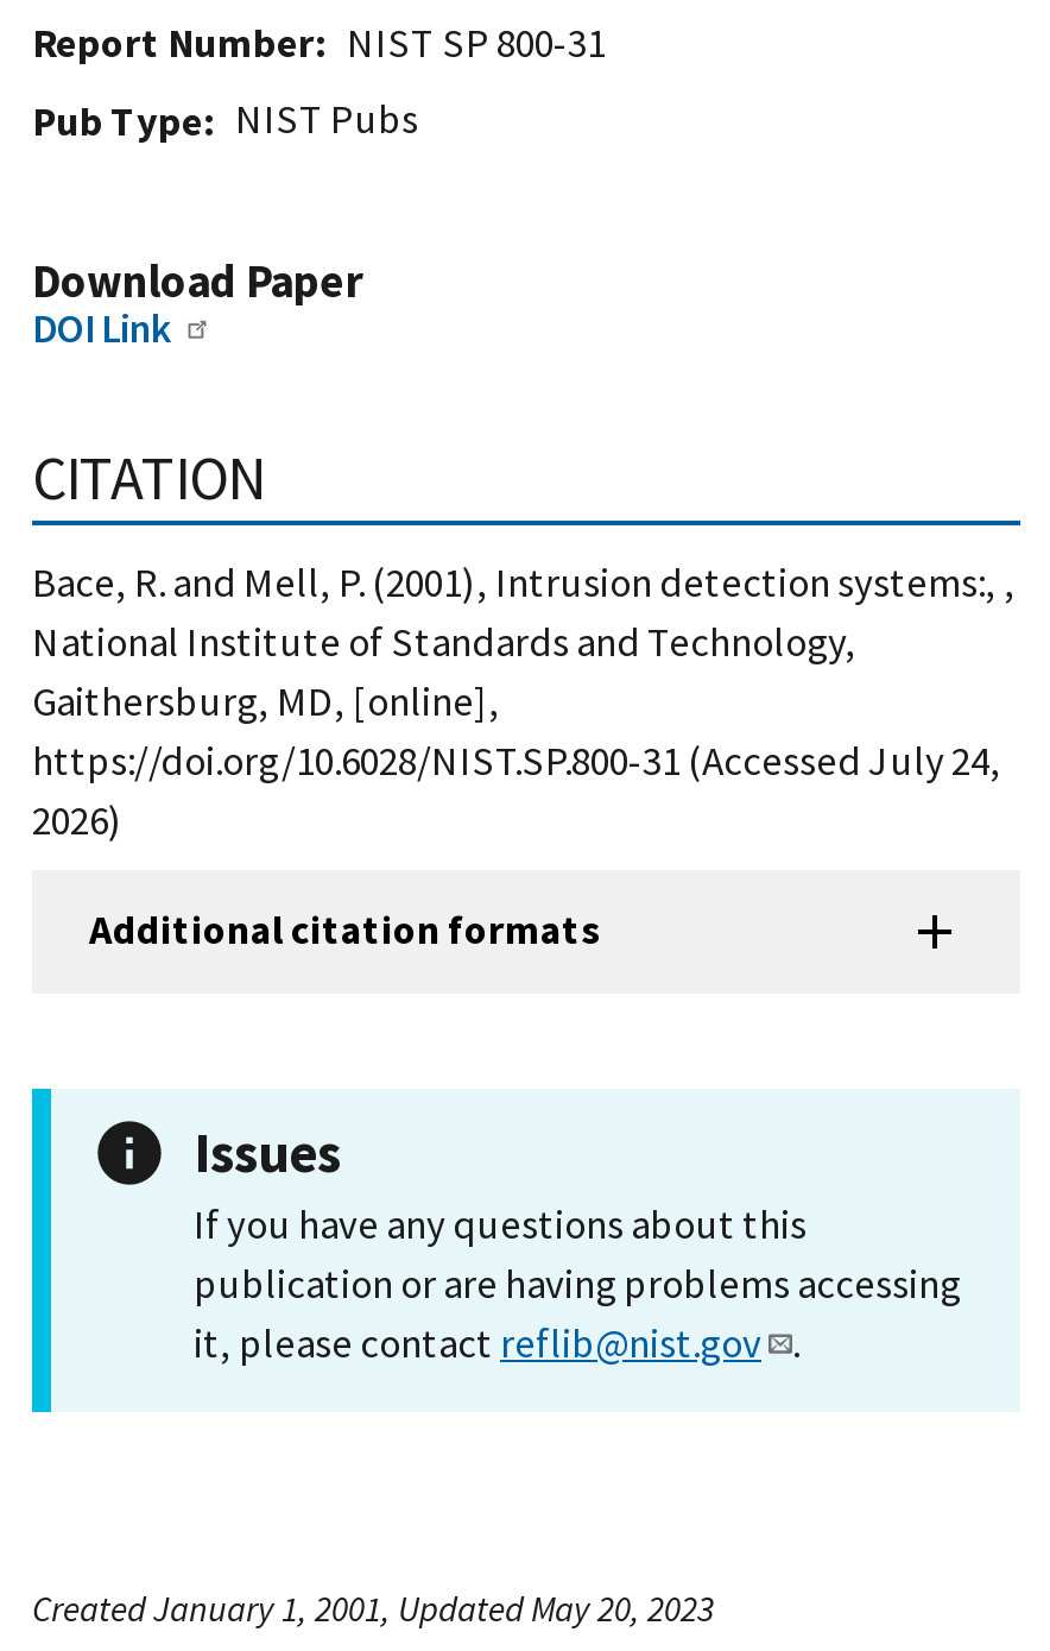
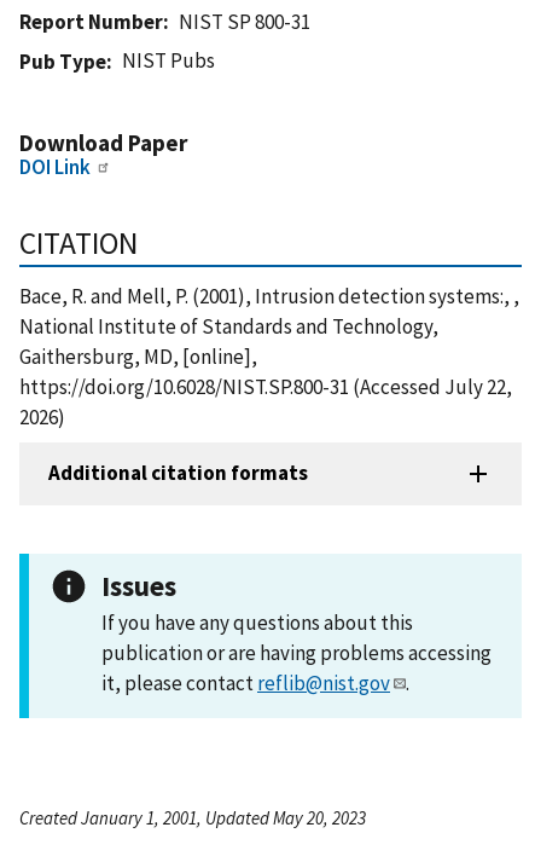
[32,734,1001,787] https://doi.org/10.6028/NIST.SP.800-31 (Accessed July 24, -> [19,373,512,400] https://doi.org/10.6028/NIST.SP.800-31 (Accessed July 22,

